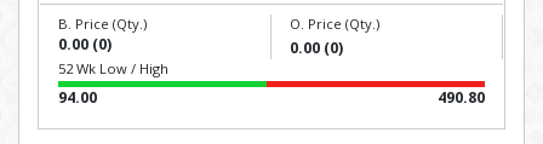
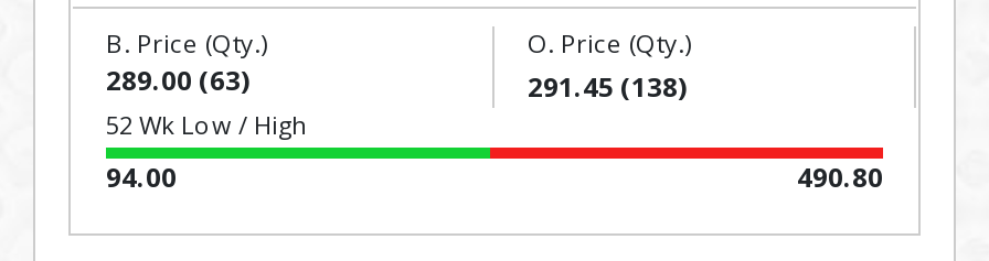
[58,34,112,54] 0.00 (0) -> [106,62,249,99] 289.00 (63)
[290,38,343,58] 0.00 (0) -> [528,68,687,106] 291.45 (138)

